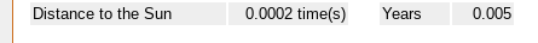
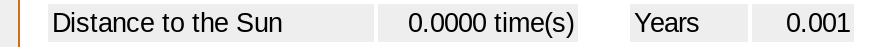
[245,5,422,23] 0.0002 time(s) Years -> [408,8,700,38] 0.0000 time(s) Years
[473,5,511,23] 0.005 -> [786,8,850,38] 0.001

